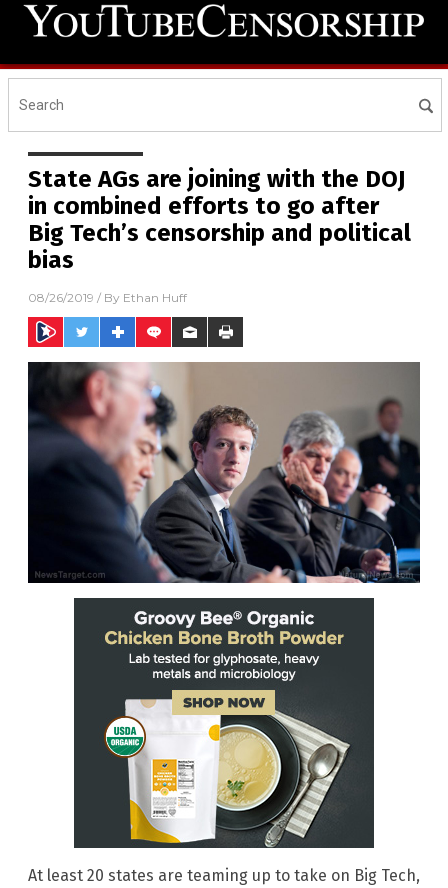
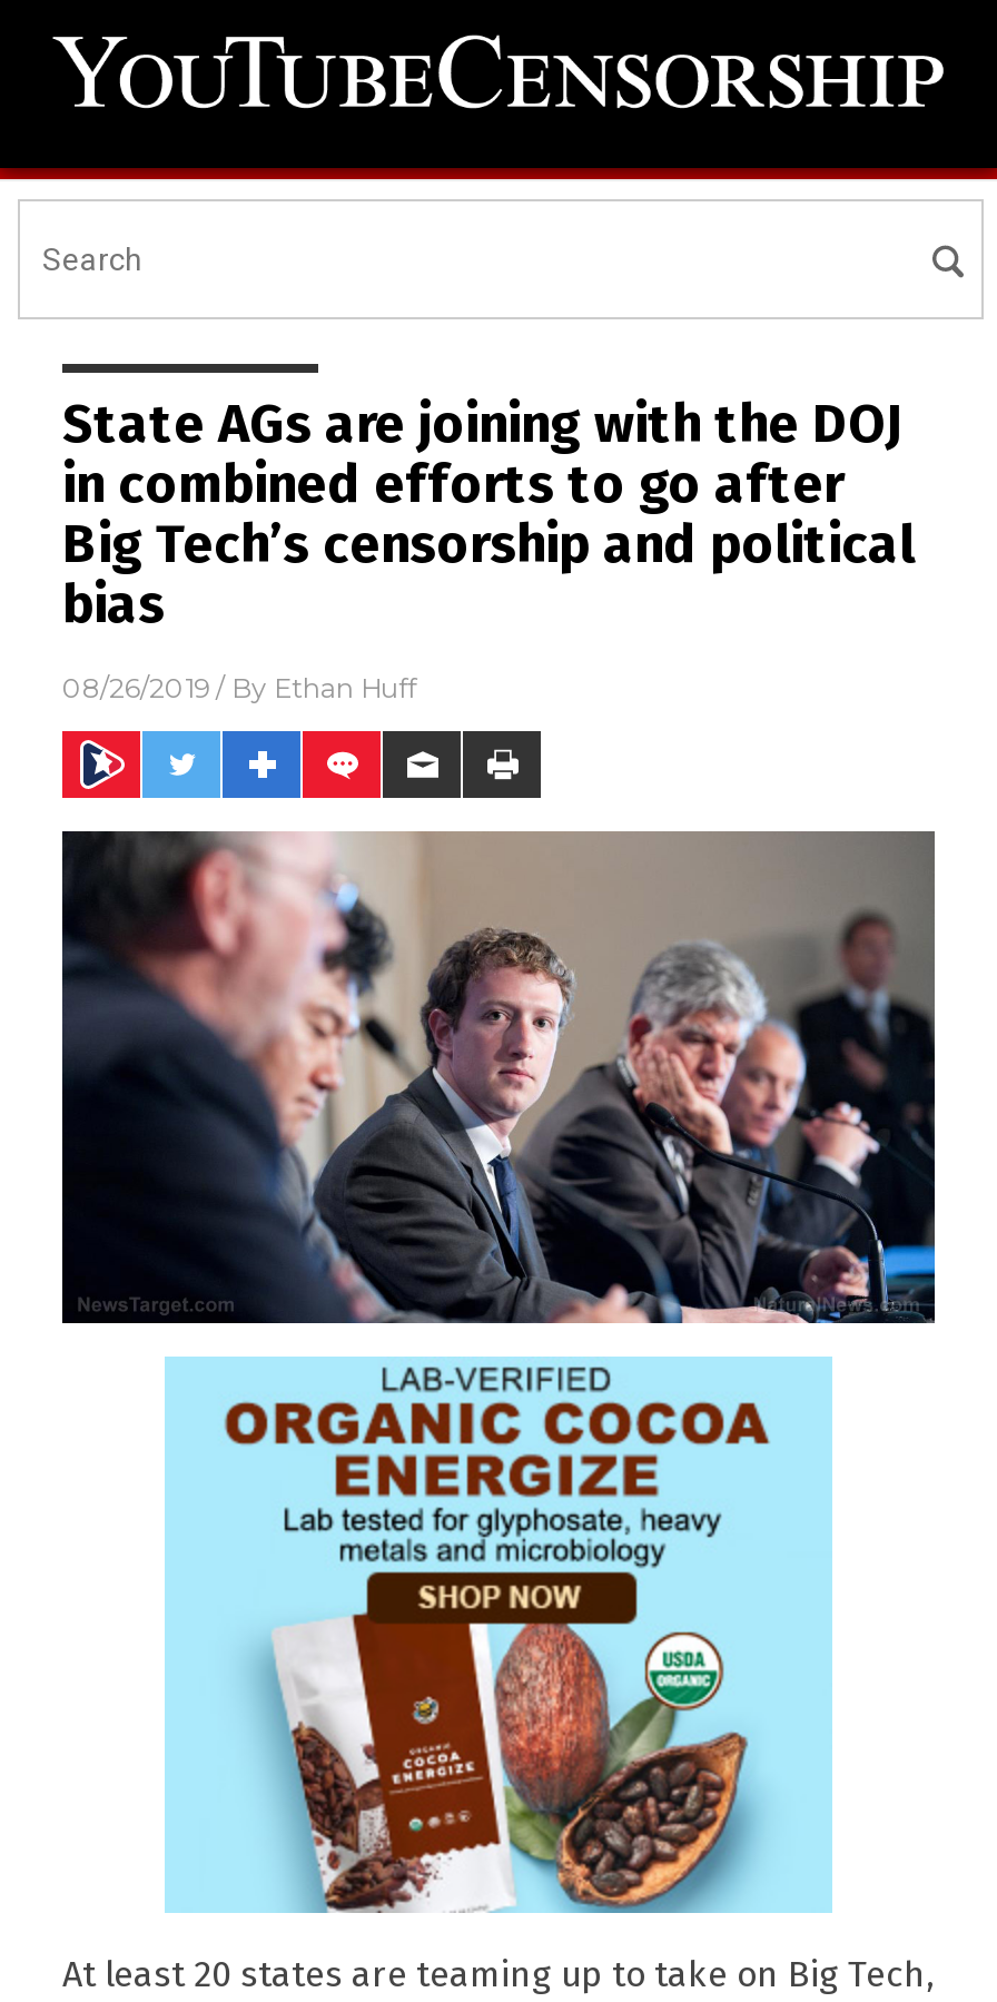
[73,597,375,849] [image] -> [165,1357,832,1915] [image]

